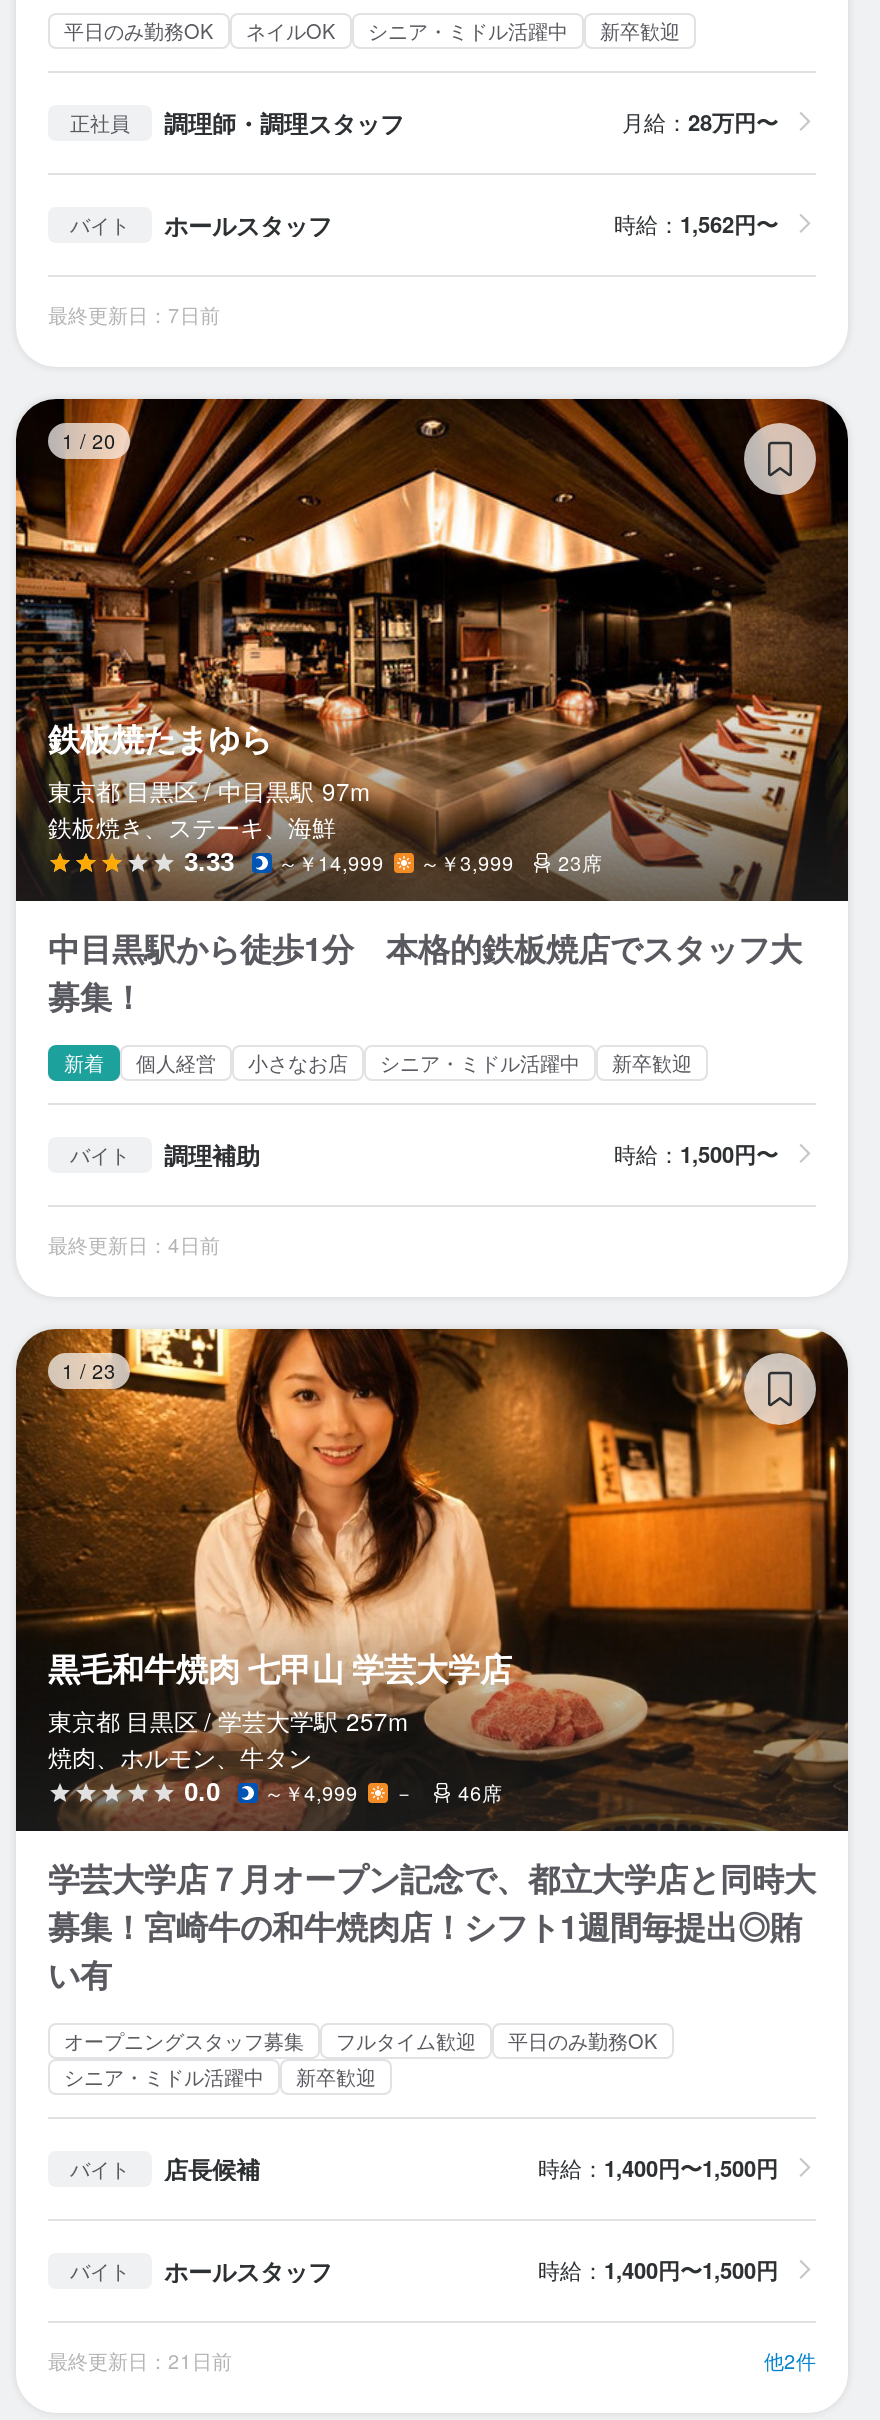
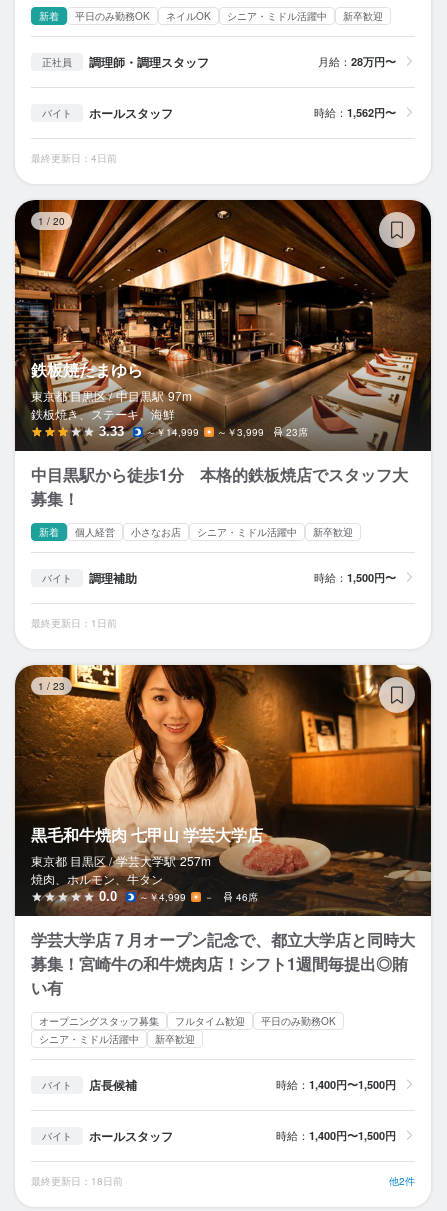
none -> [39,9,59,23] 新着
[48,301,220,329] 最終更新日：7日前 -> none
none -> [31,616,117,630] 最終更新日：1日前
moved [48,1230,220,1258] -> [31,151,117,165]: 最終更新日：4日前
[48,2346,232,2374] 最終更新日：21日前 -> [31,1173,123,1187] 最終更新日：18日前

